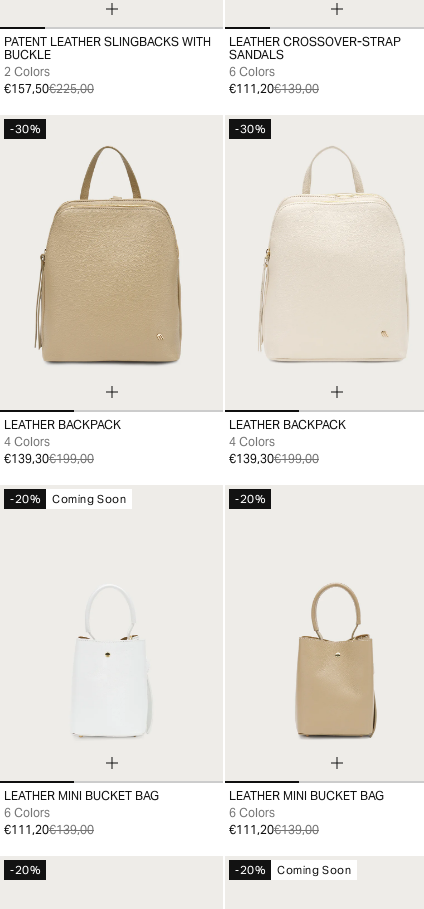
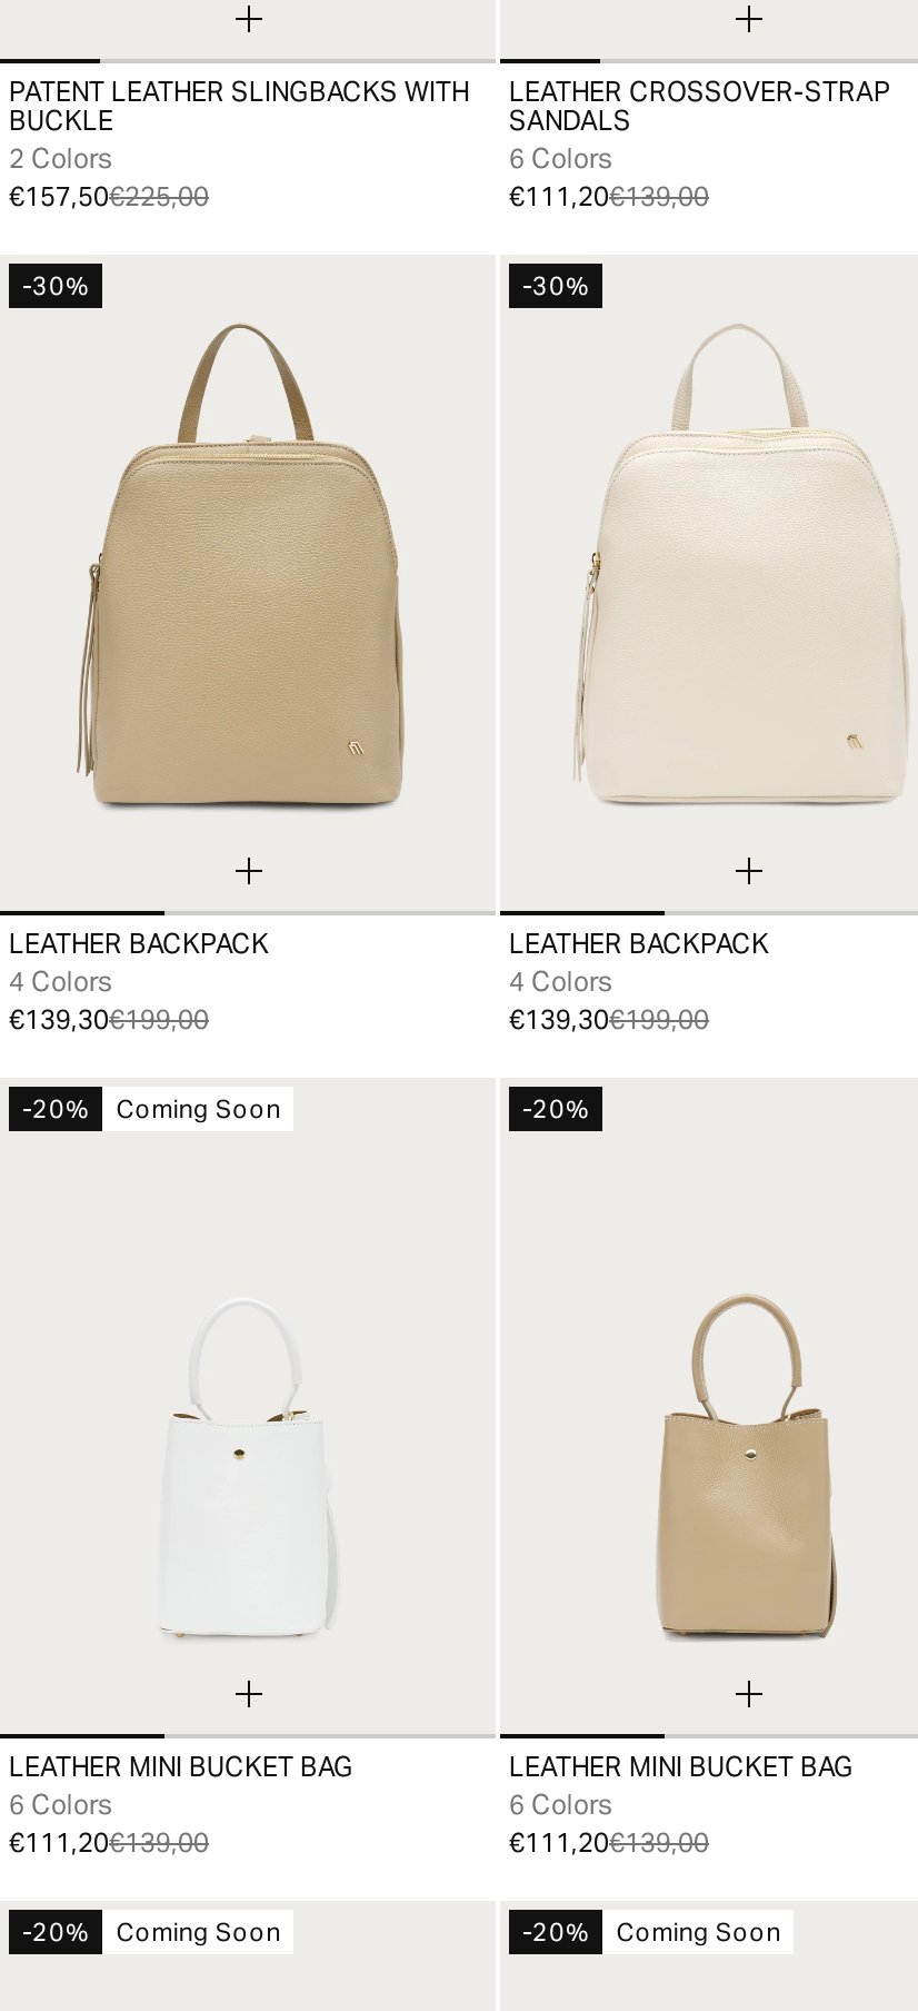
none -> [116,1917,281,1948] Coming Soon

